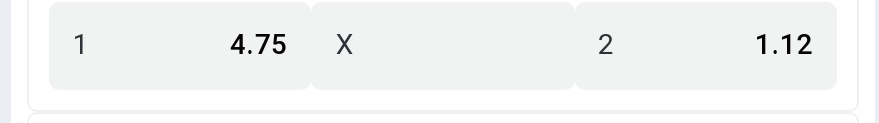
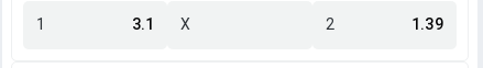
[230,28,354,60] 4.75 X -> [132,15,191,33] 3.1 X
[755,28,813,60] 1.12 -> [411,15,443,33] 1.39

